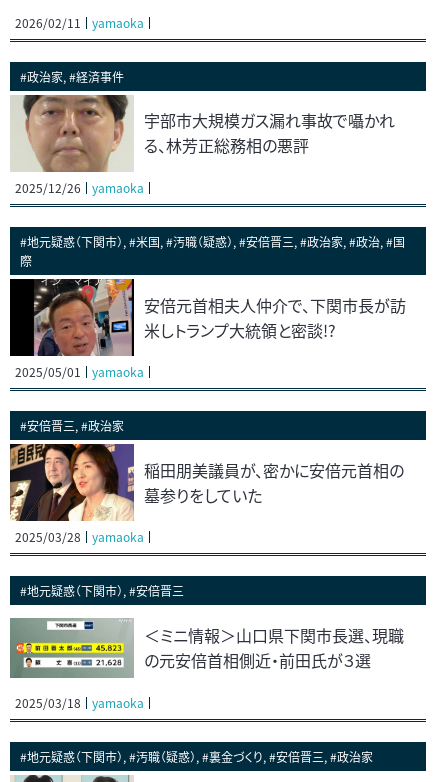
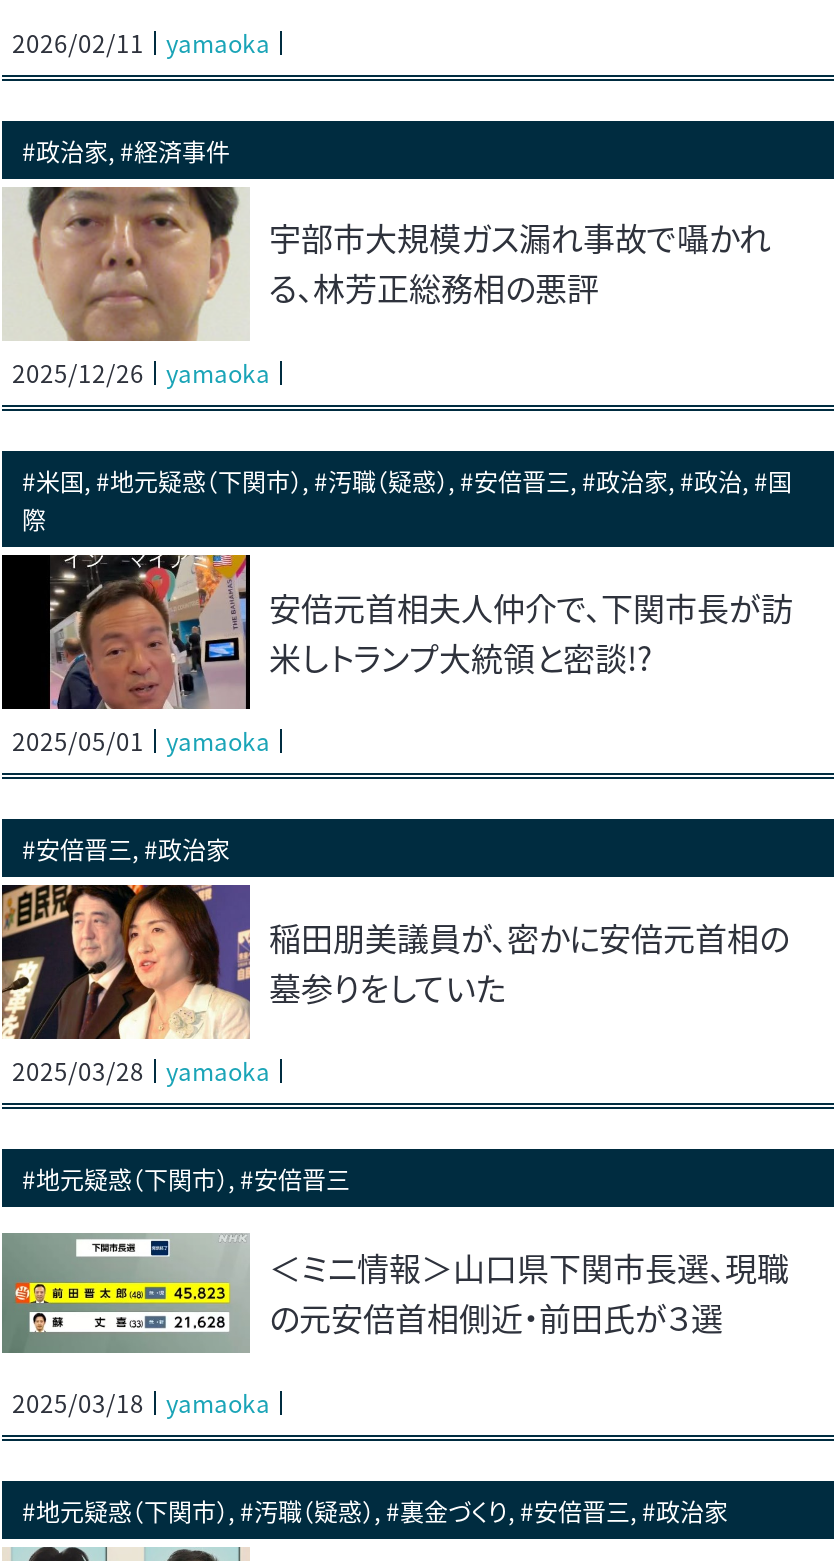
[20,233,405,250] #地元疑惑（下関市）, #米国, #汚職（疑惑）, #安倍晋三, #政治家, #政治, #国 -> [22,463,792,497] #米国, #地元疑惑（下関市）, #汚職（疑惑）, #安倍晋三, #政治家, #政治, #国

